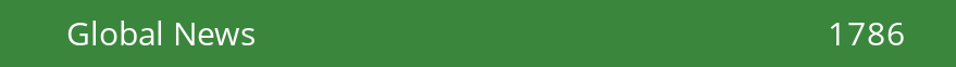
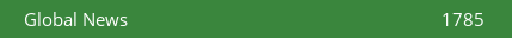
[828,10,906,54] 1786 -> [442,7,485,31] 1785

